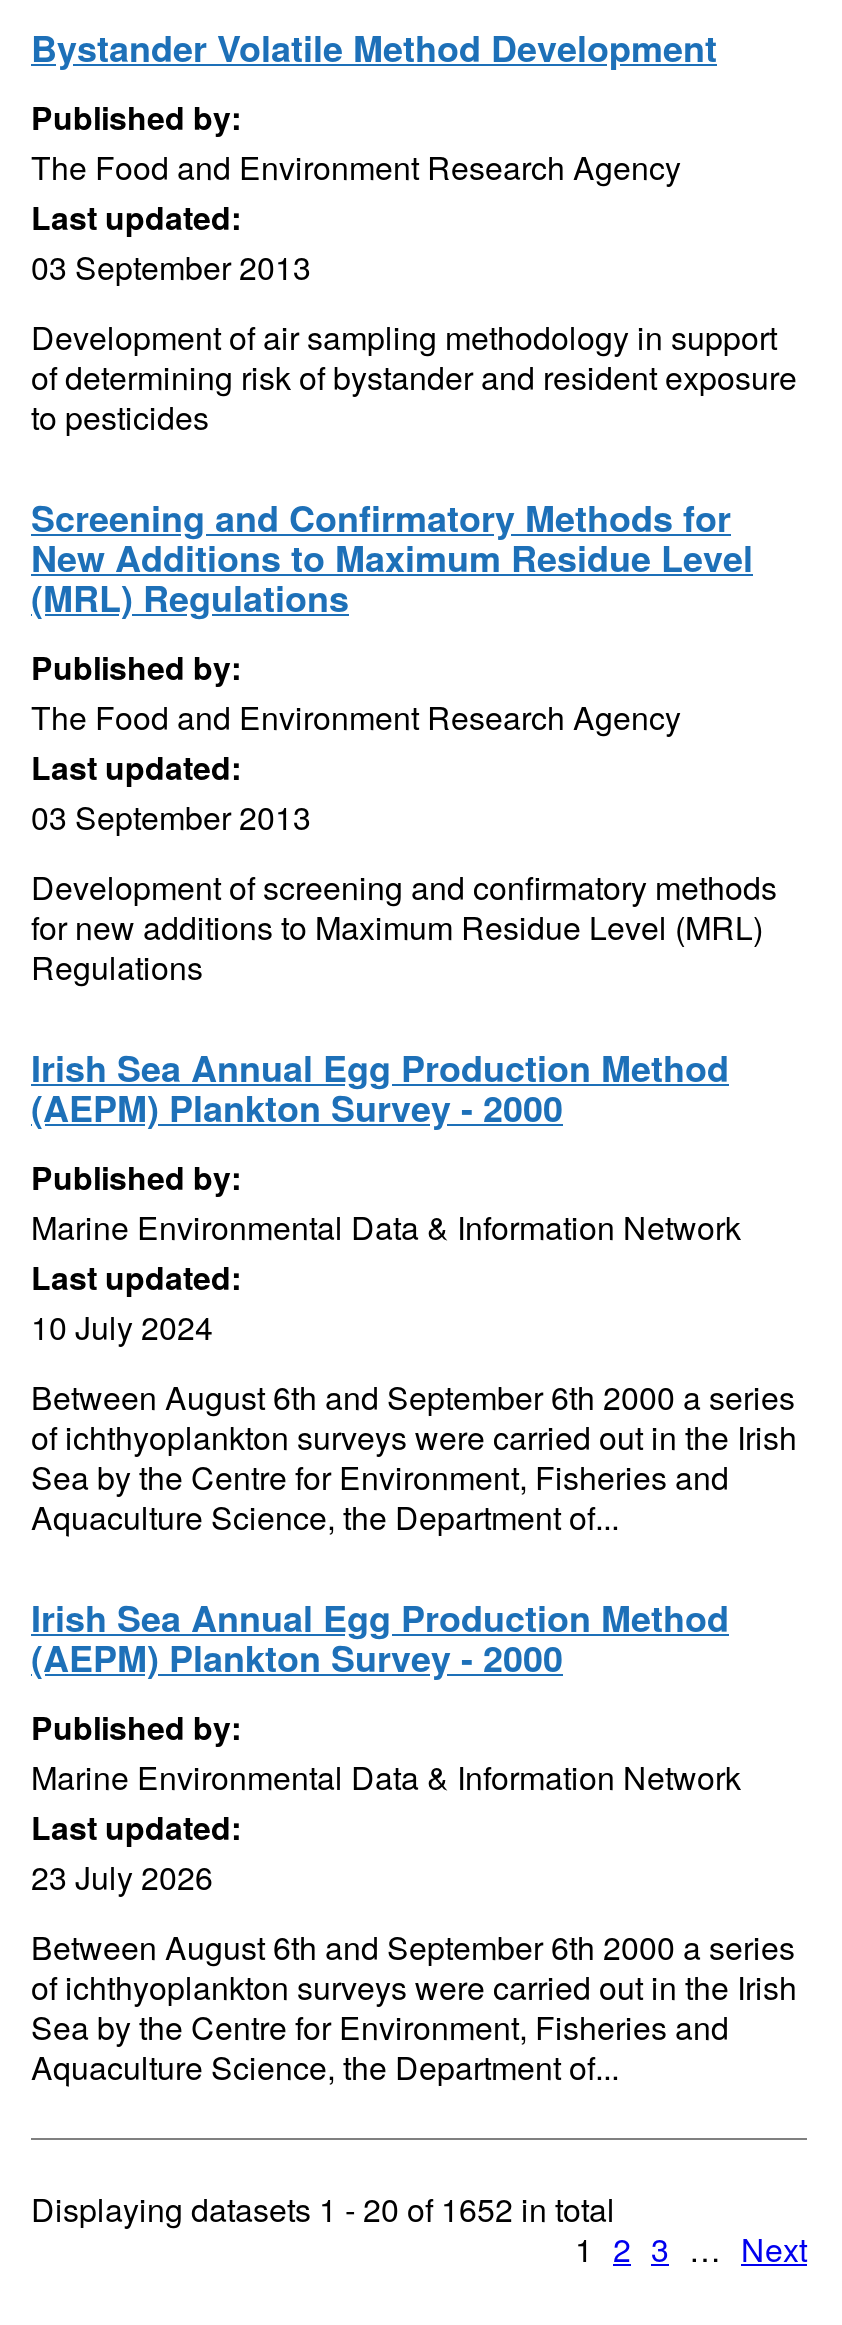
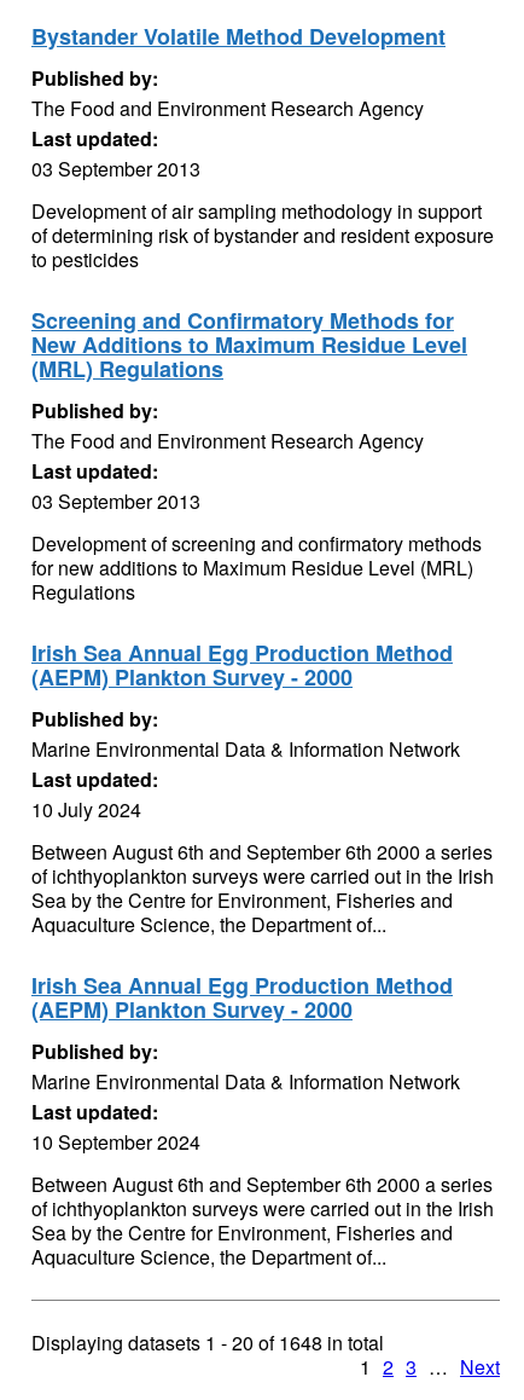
[31,1854,213,1900] 23 July 2026 -> [31,1128,200,1156] 10 September 2024
[31,2186,615,2232] Displaying datasets 1 - 20 of 1652 in total -> [31,1329,384,1356] Displaying datasets 1 - 20 of 1648 in total

